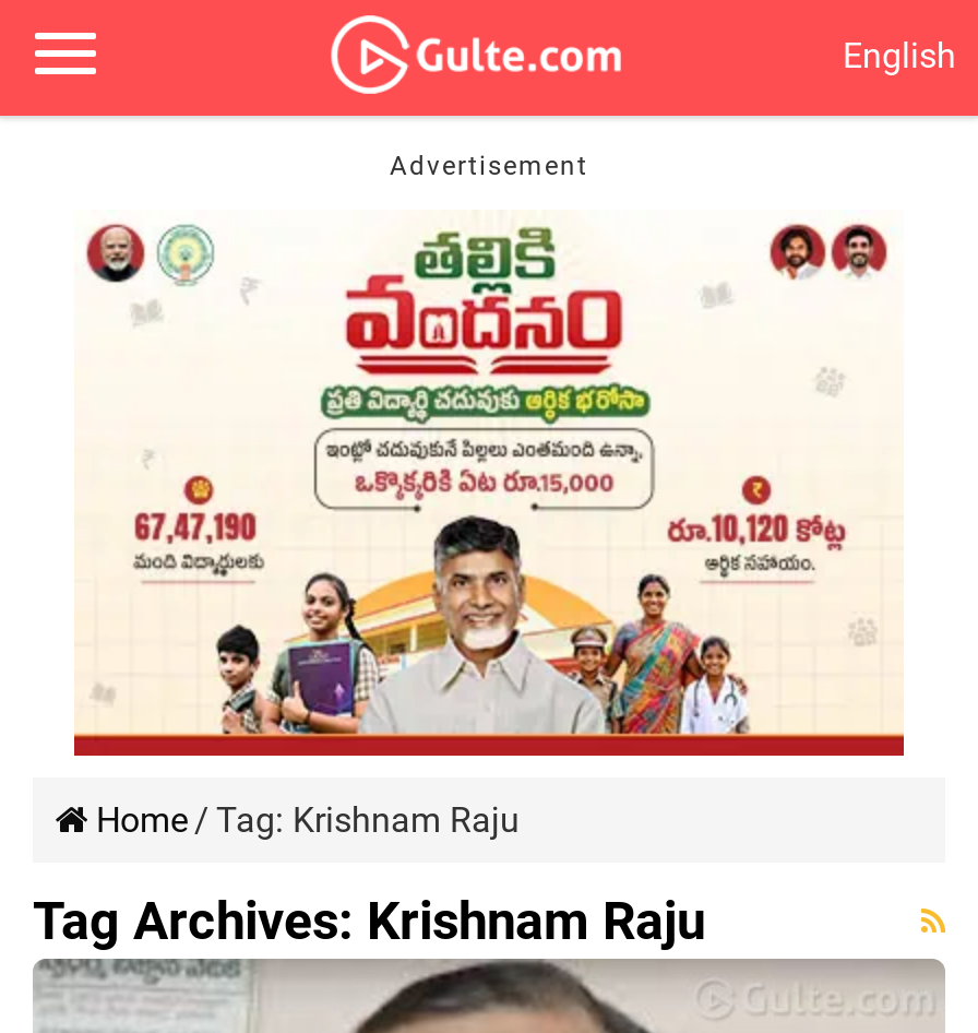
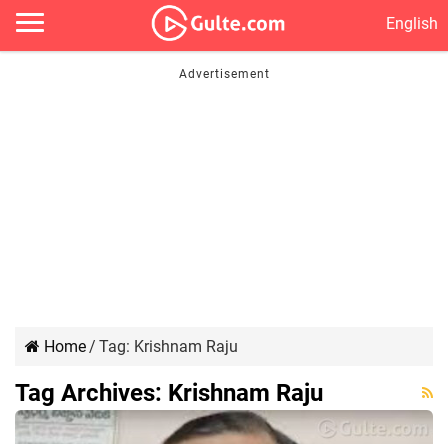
[72,221,906,758] [image] -> none

